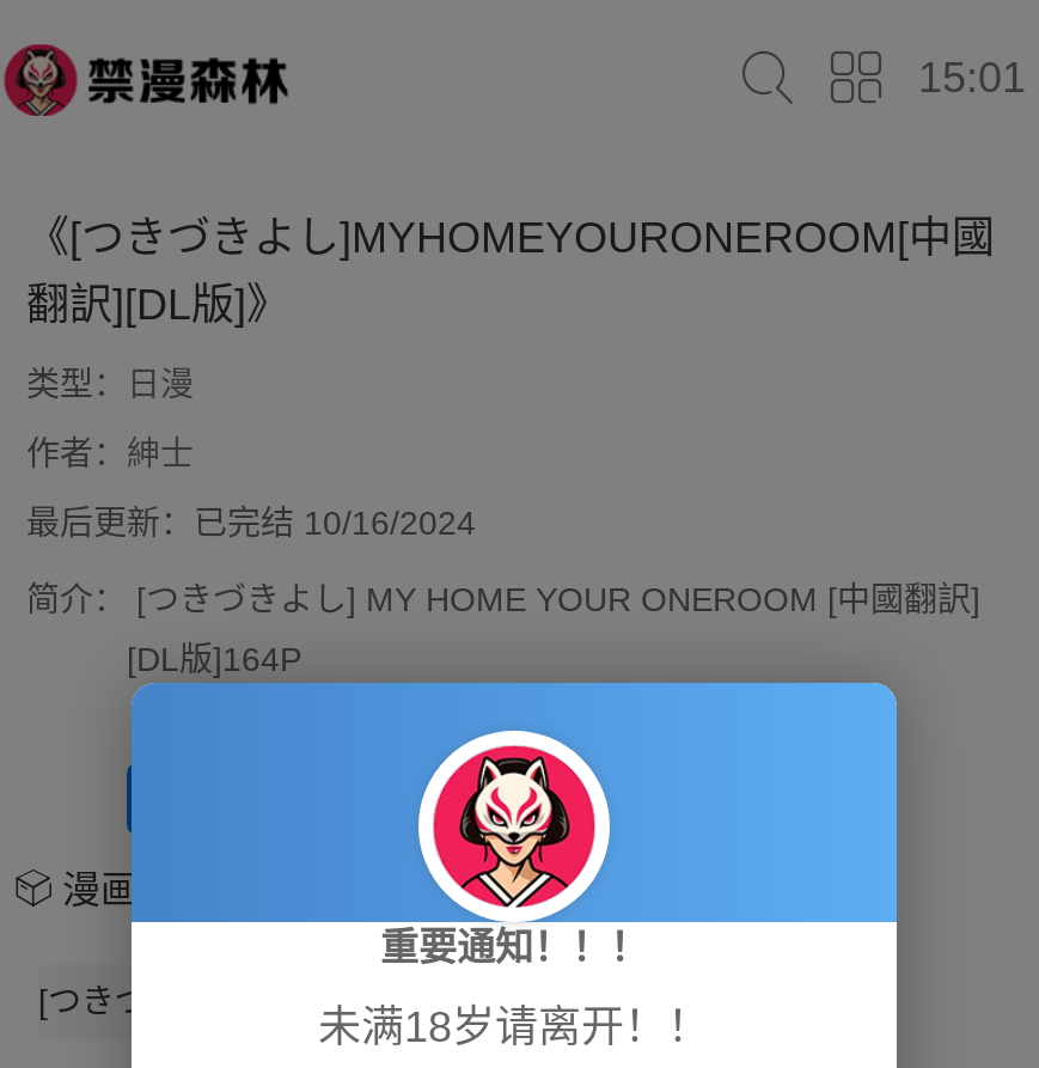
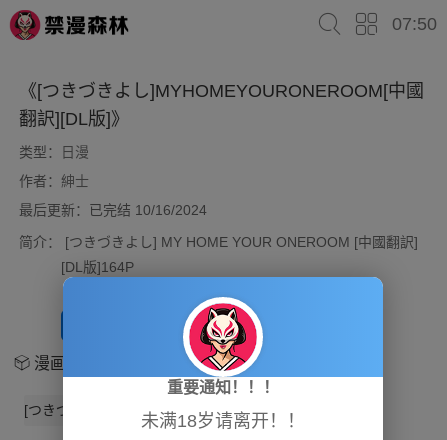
[918,54,1026,102] 15:01 -> [392,14,437,34] 07:50

